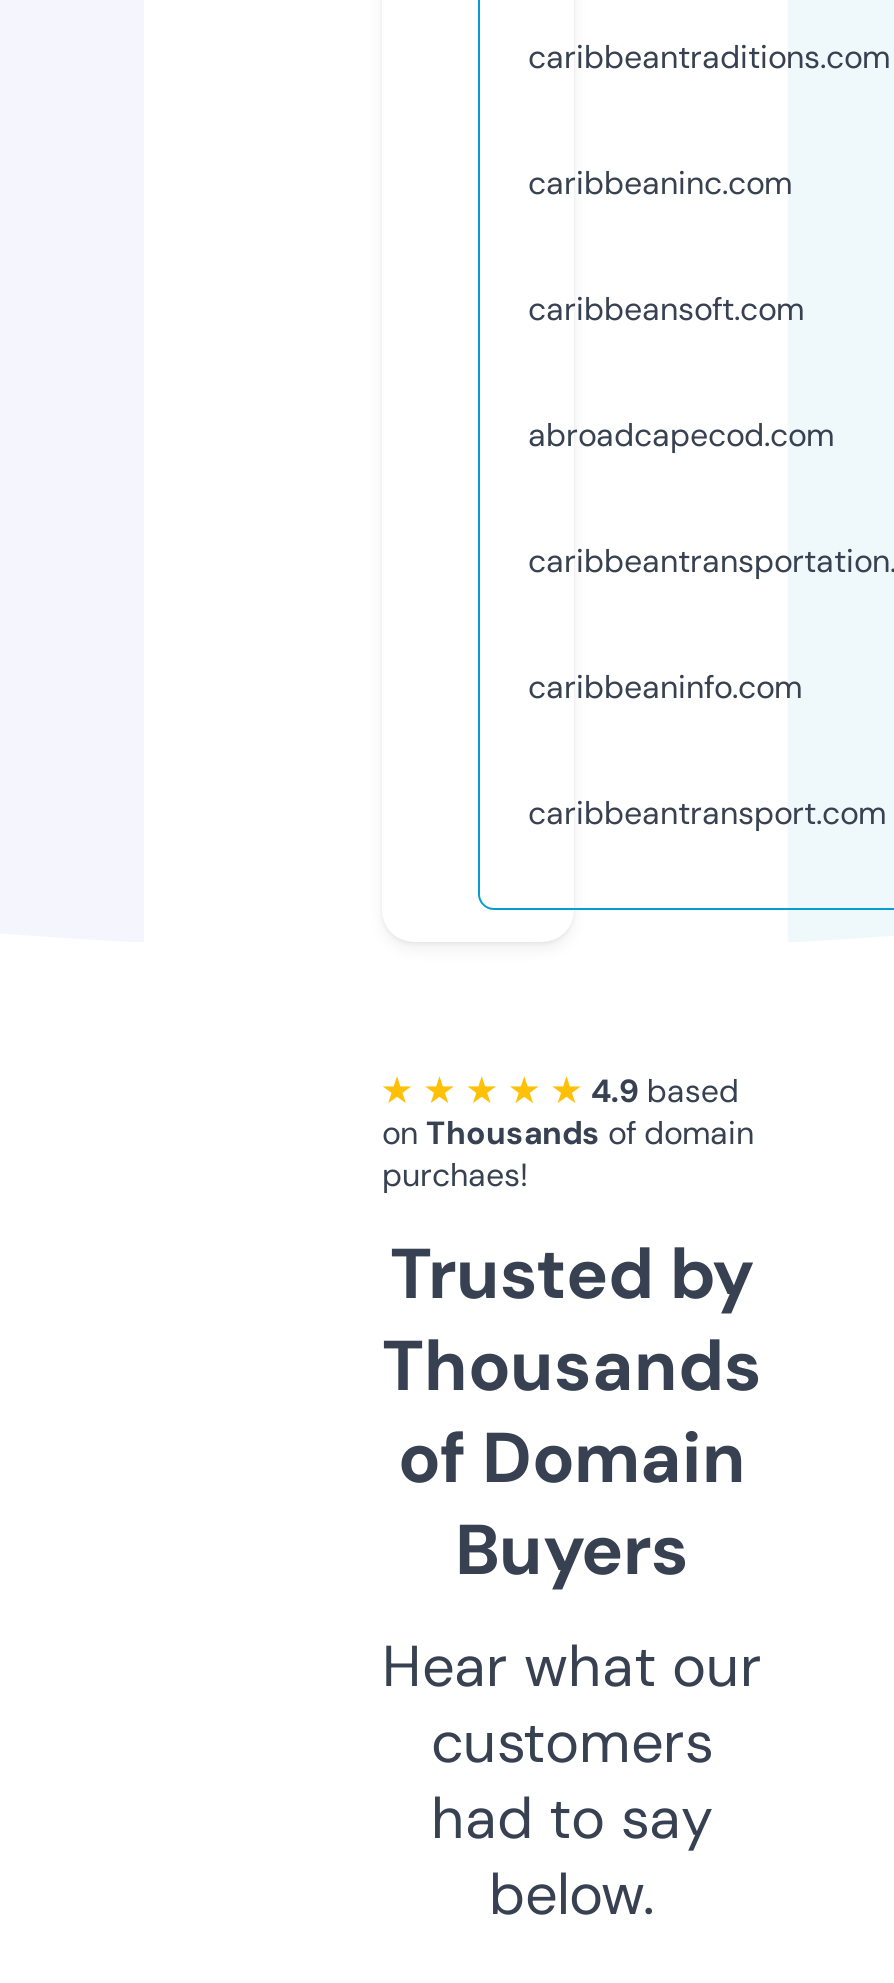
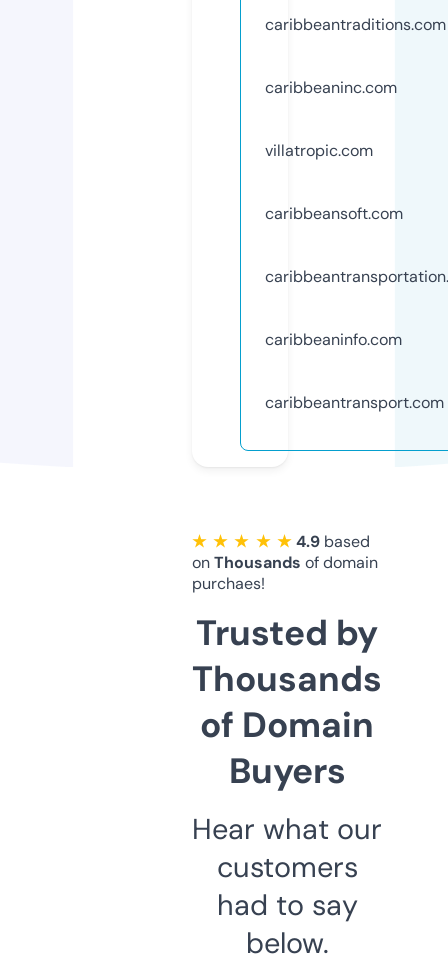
none -> [265,140,373,161] villatropic.com
moved [528,288,804,330] -> [265,203,403,224]: caribbeansoft.com
[528,414,834,456] abroadcapecod.com -> none

